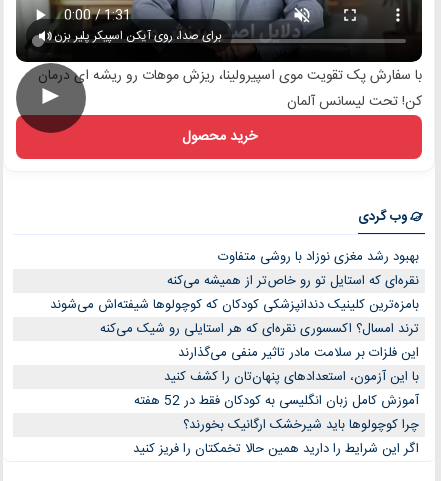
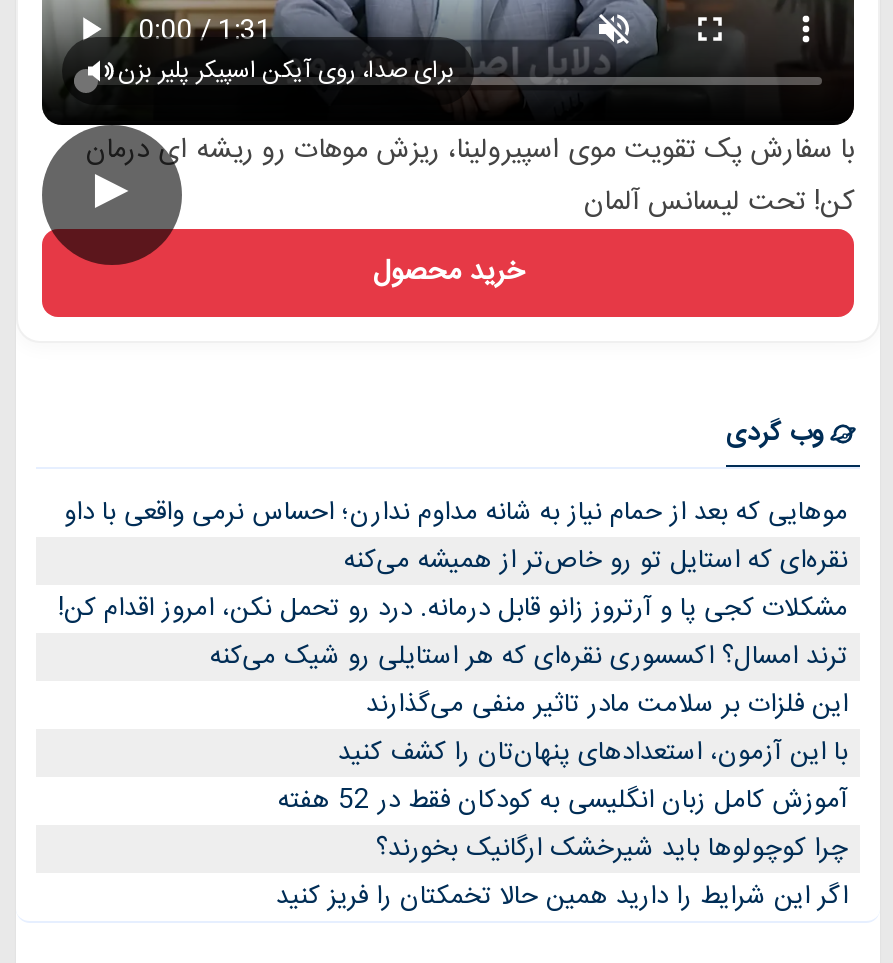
[218,245,419,267] بهبود رشد مغزی نوزاد با روشی متفاوت -> [64,491,848,535] موهایی که بعد از حمام نیاز به شانه مداوم ندارن؛ احساس نرمی واقعی با داو
[50,293,419,315] بامزه‌ترین کلینیک دندانپزشکی کودکان که کوچولوها شیفته‌اش می‌شوند -> [58,587,848,631] مشکلات کجی پا و آرتروز زانو قابل درمانه. درد رو تحمل نکن، امروز اقدام کن!

